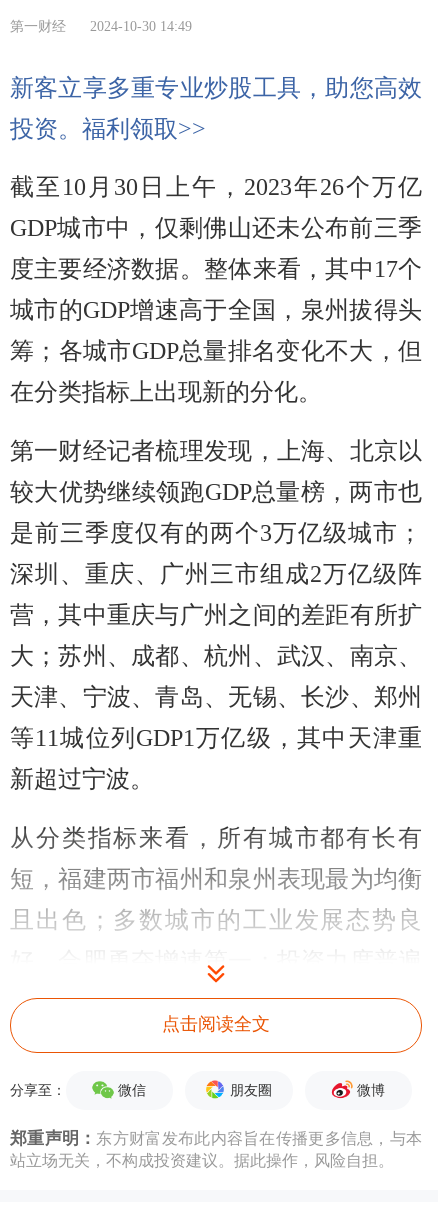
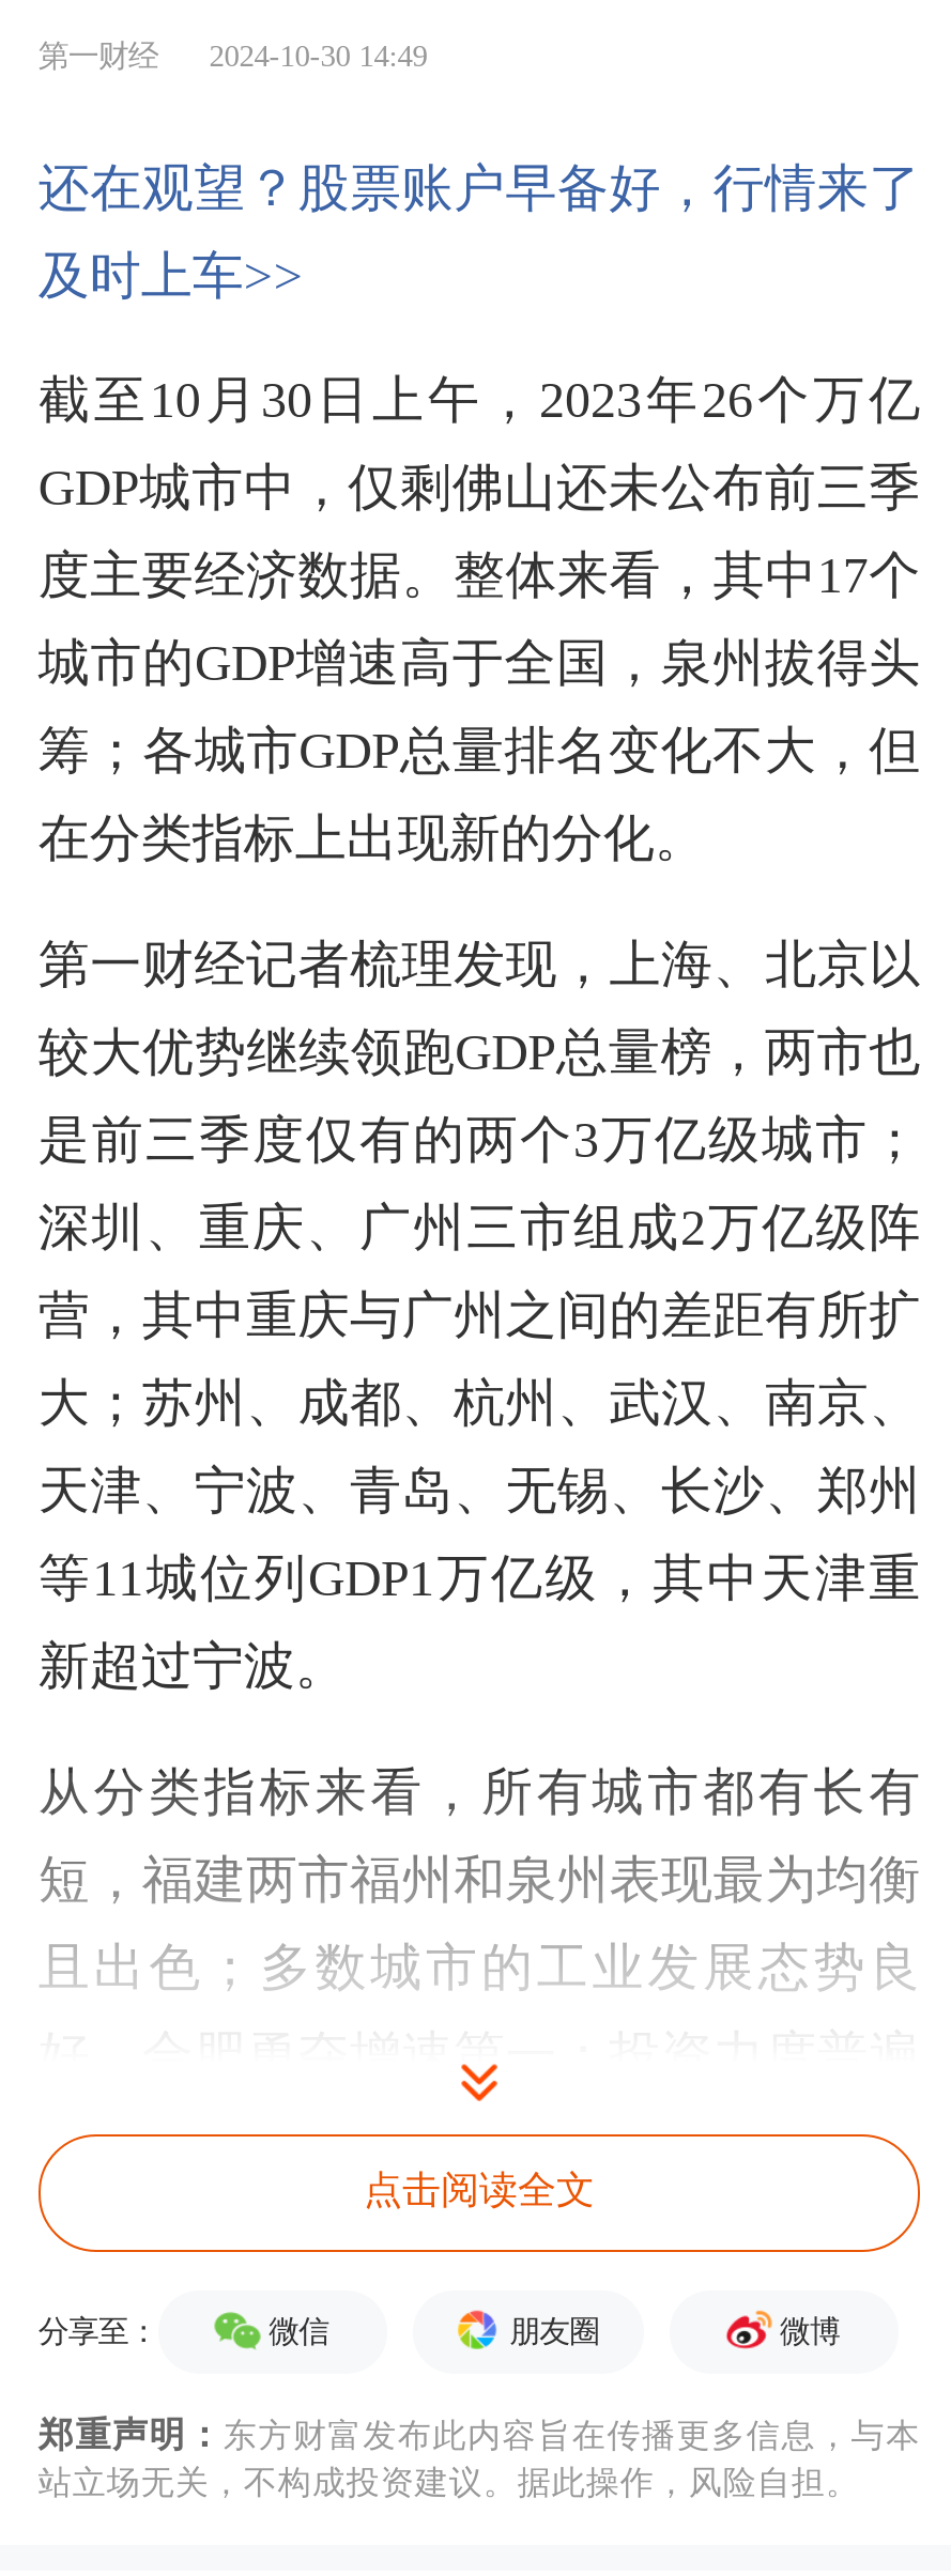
[10,74,422,100] 新客立享多重专业炒股工具，助您高效 -> [38,159,920,215] 还在观望？股票账户早备好，行情来了
[10,115,206,141] 投资。福利领取>> -> [38,247,304,303] 及时上车>>

